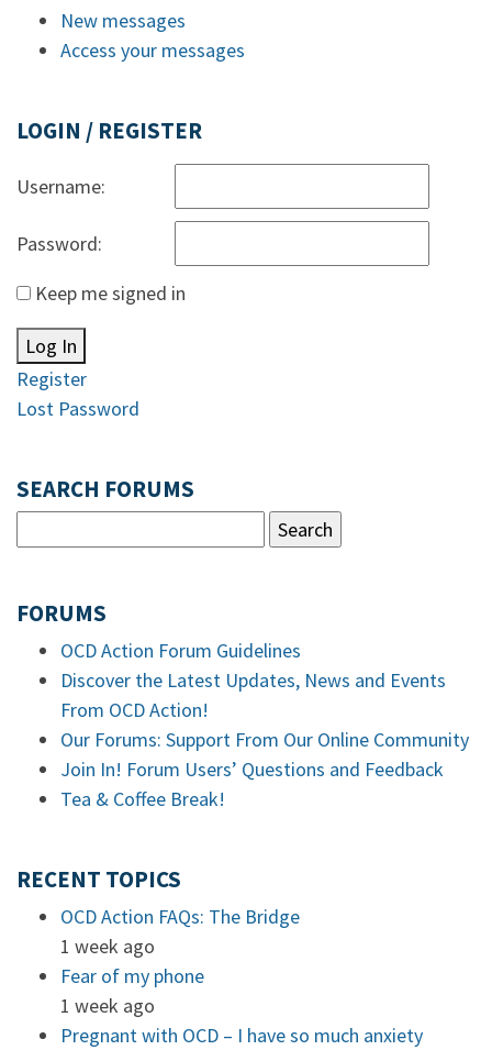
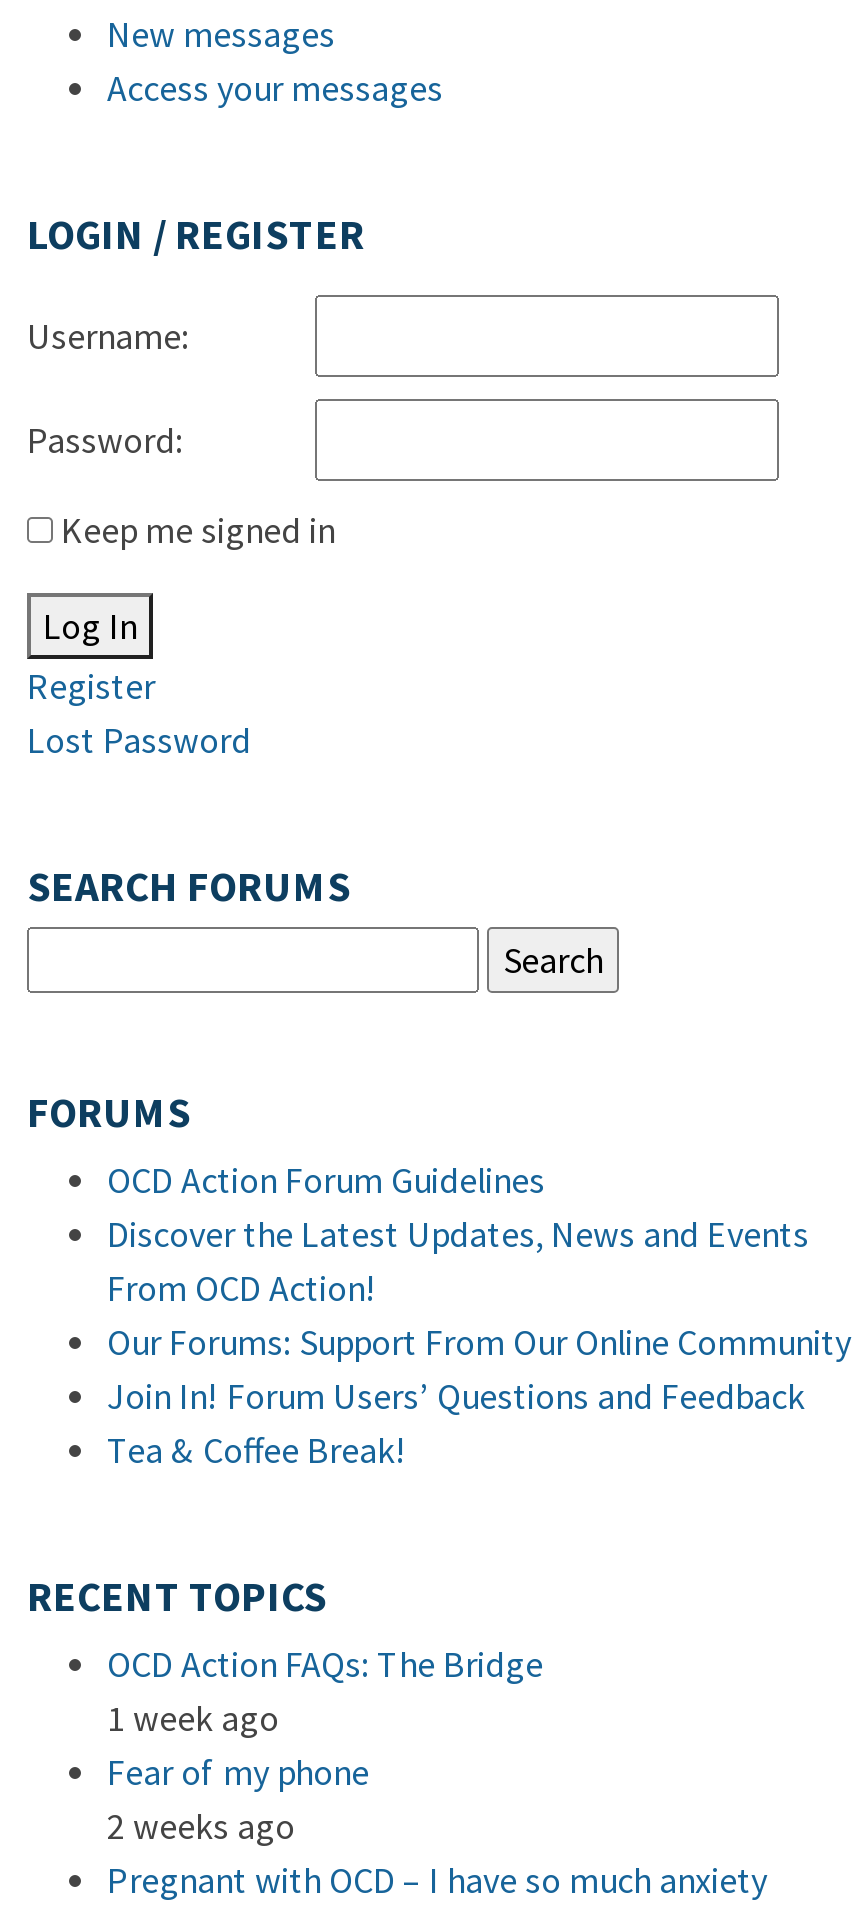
[60,993,155,1018] 1 week ago -> [107,1803,295,1849] 2 weeks ago

